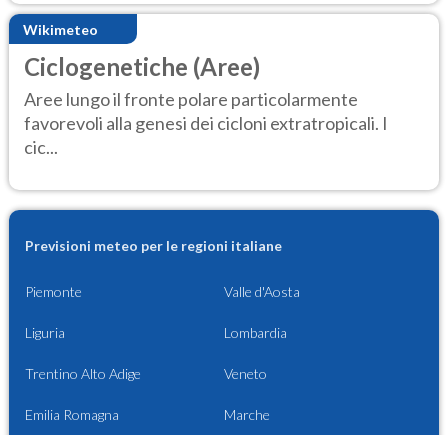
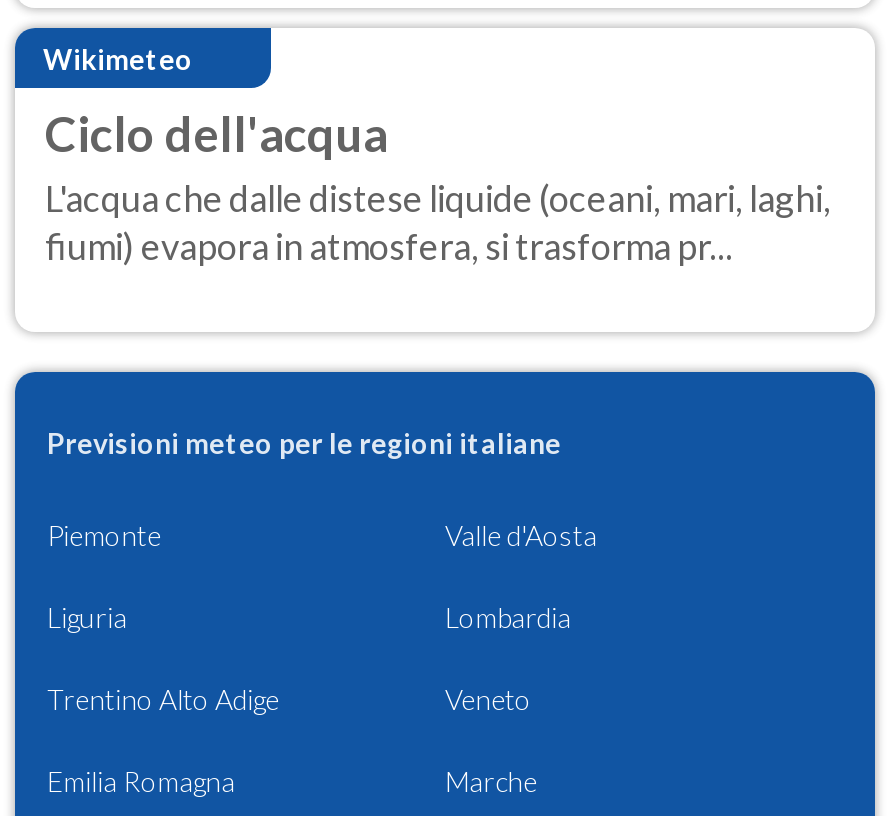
[24,52,388,158] Ciclogenetiche (Aree) | Aree lungo il fronte polare particolarmente | favorevoli alla genesi dei cicloni extratropicali. I | cic... -> [45,104,831,267] Ciclo dell'acqua | L'acqua che dalle distese liquide (oceani, mari, laghi, | fiumi) evapora in atmosfera, si trasforma pr...

